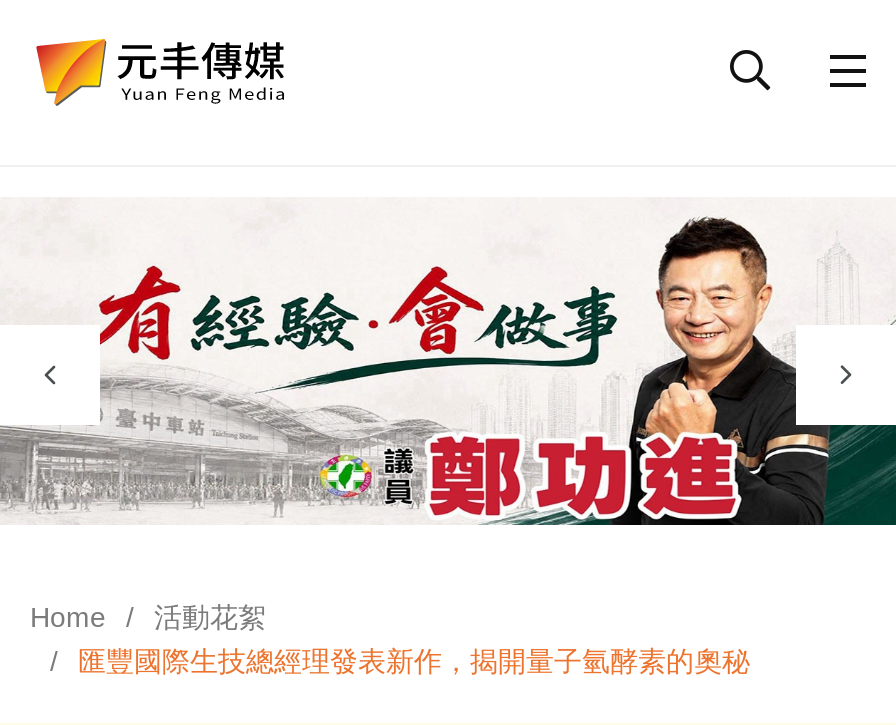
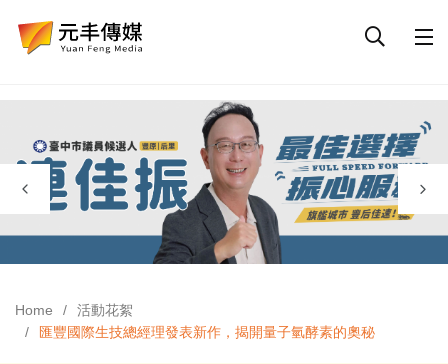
[6,201,890,527] [image] -> [3,101,445,265] [image]

